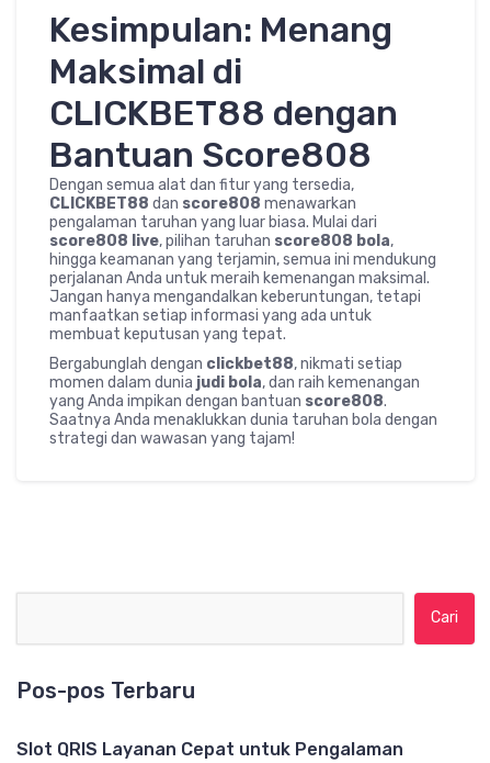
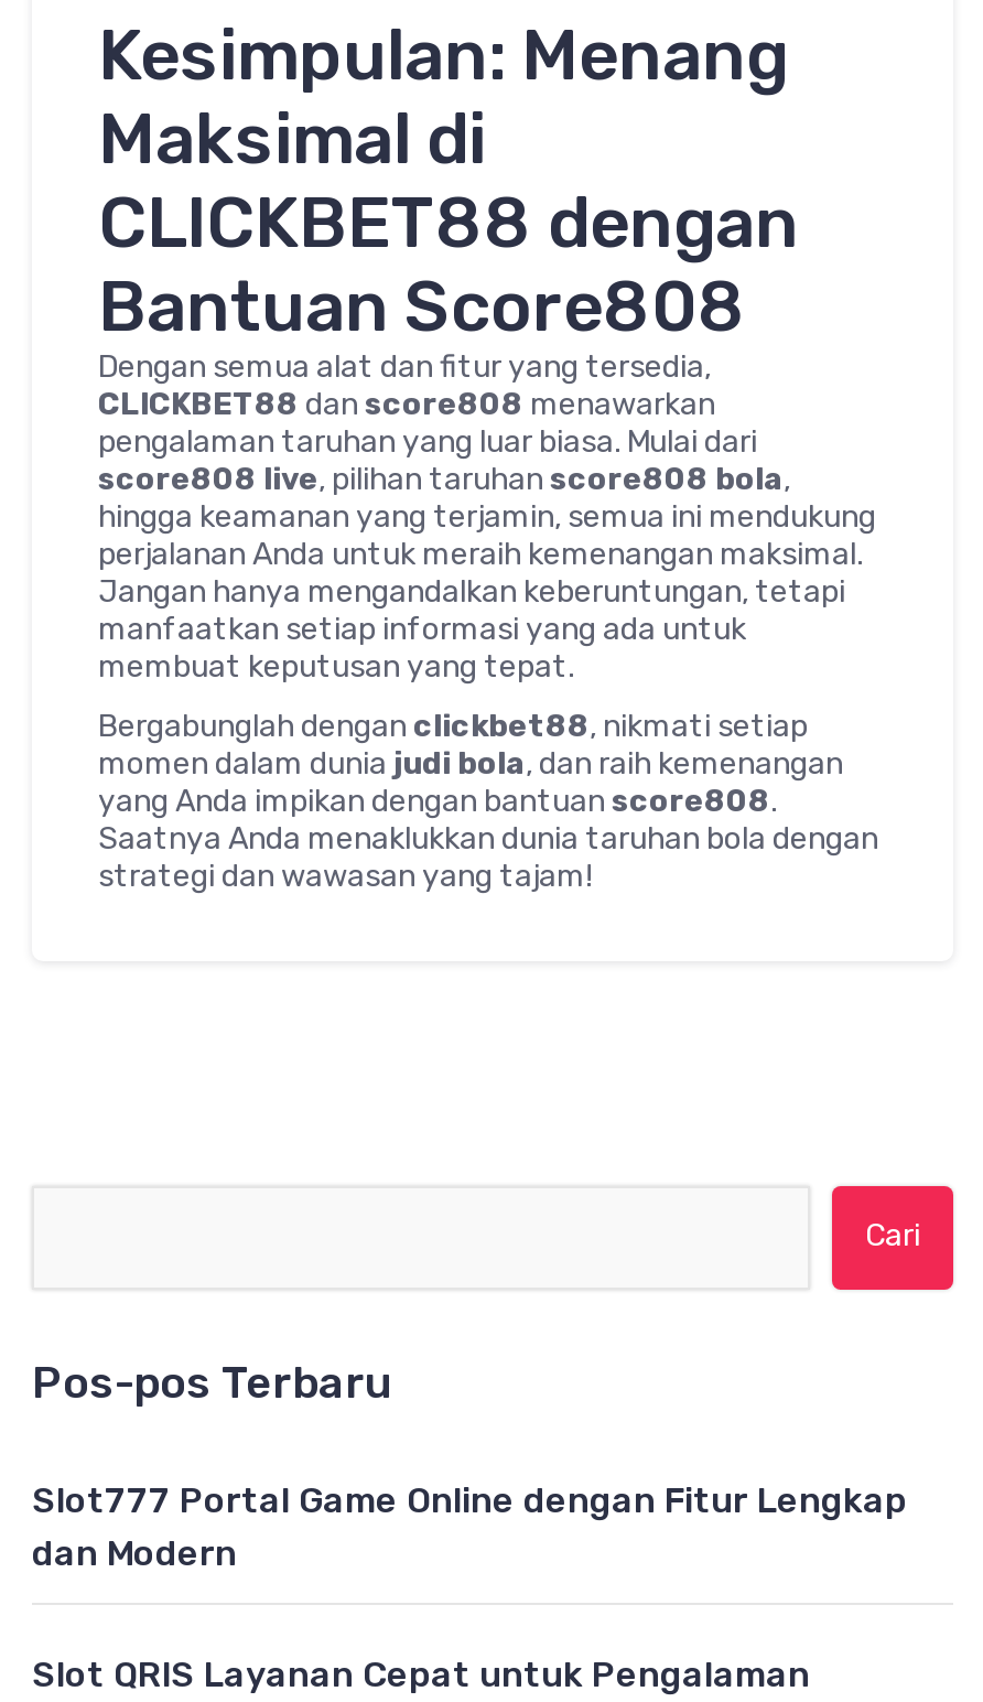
none -> [32,1479,907,1574] Slot777 Portal Game Online dengan Fitur Lengkap | dan Modern

